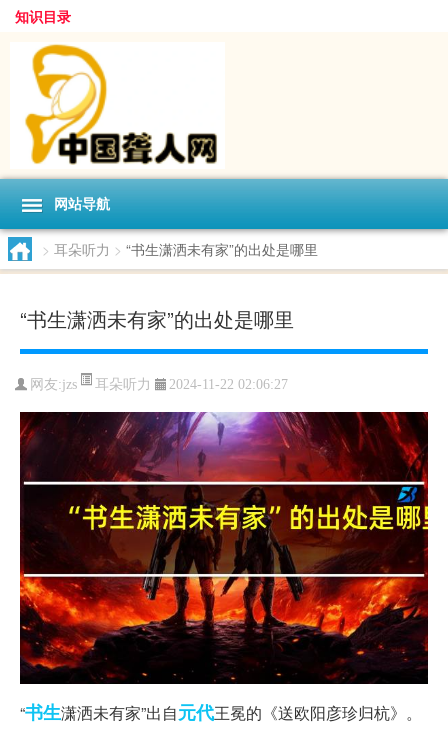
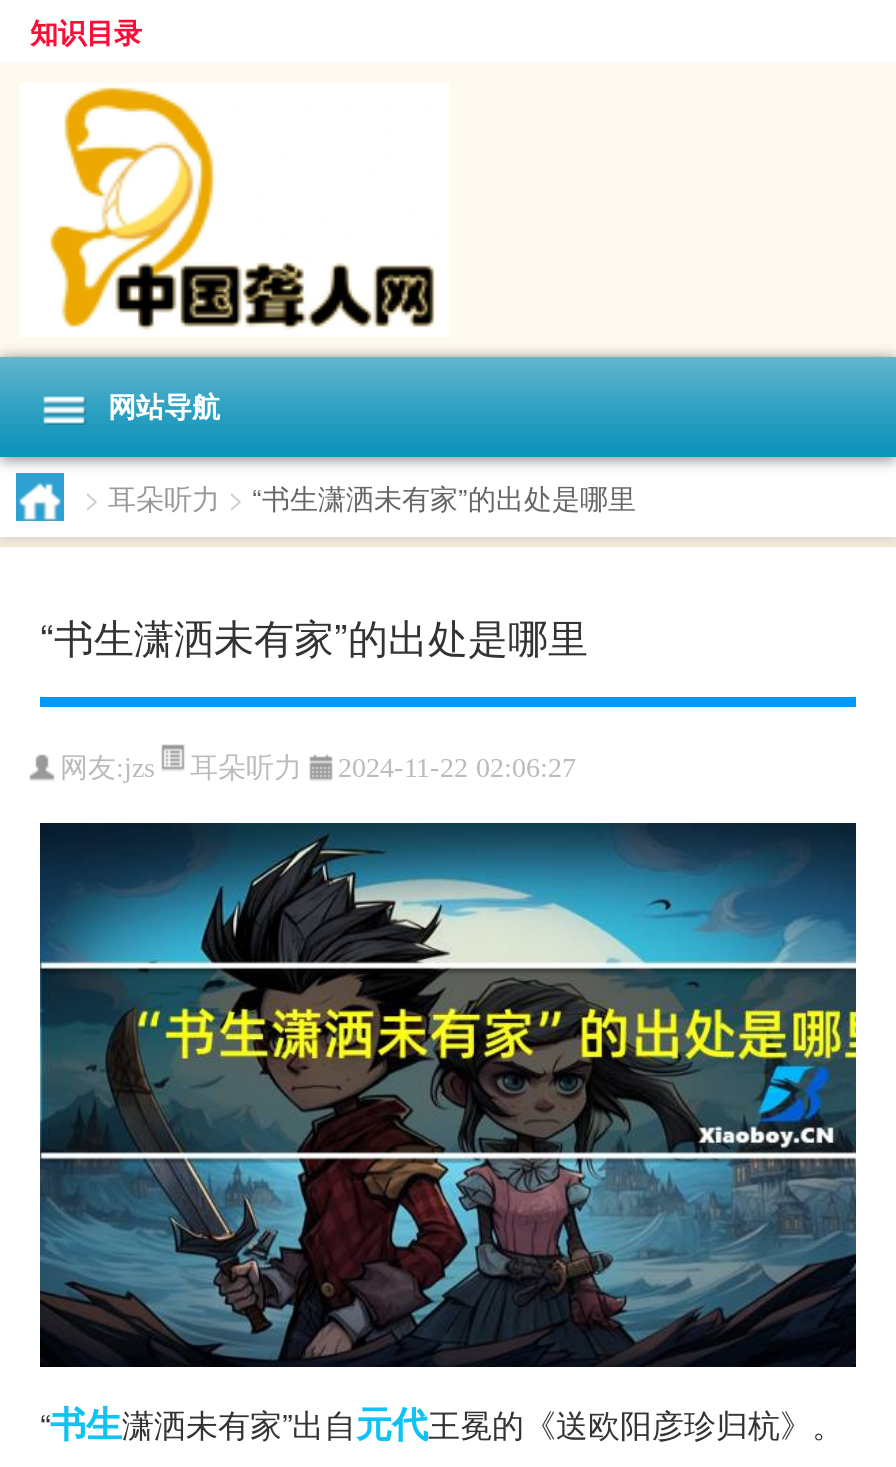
[19,411,429,682] [image] -> [38,821,858,1365] [image]

